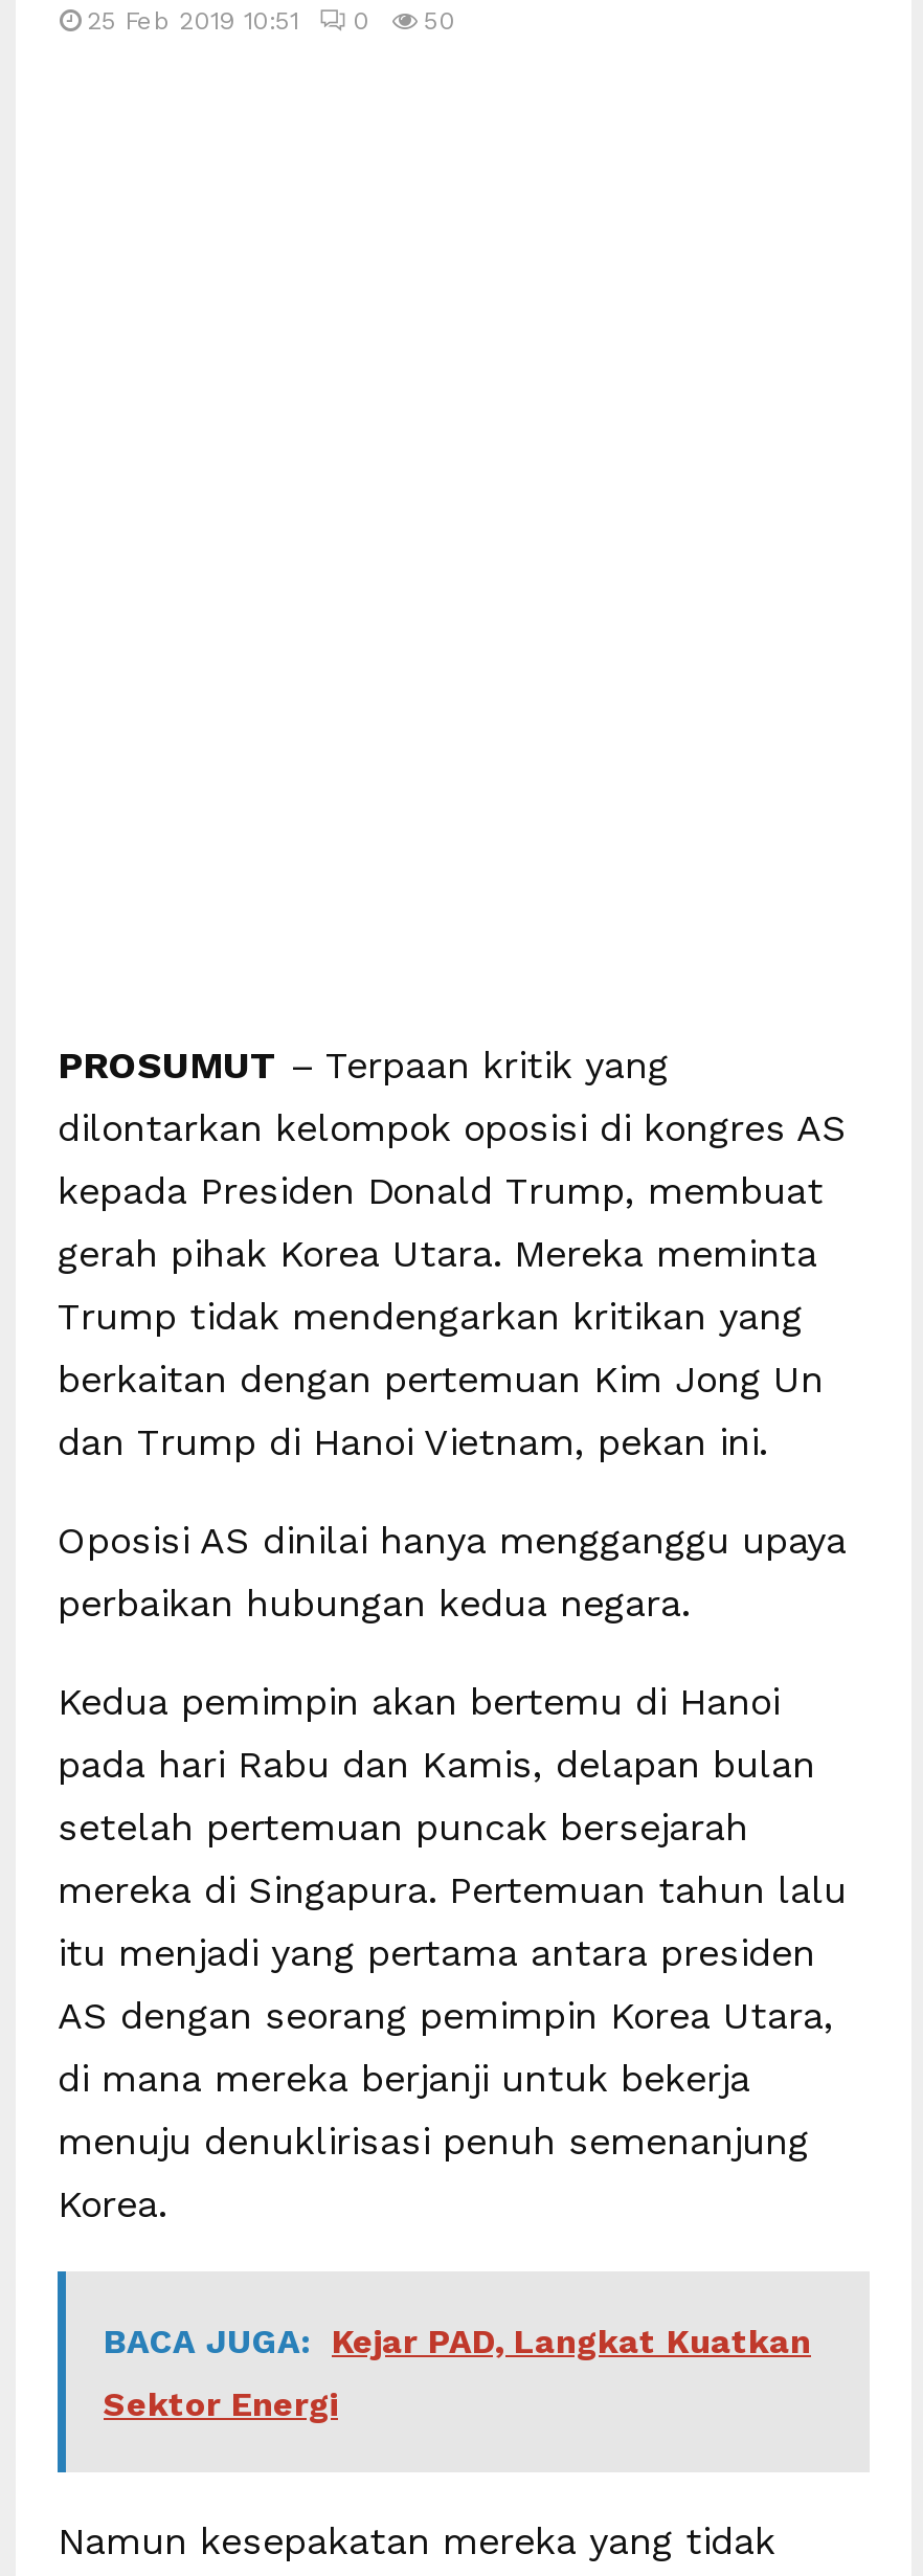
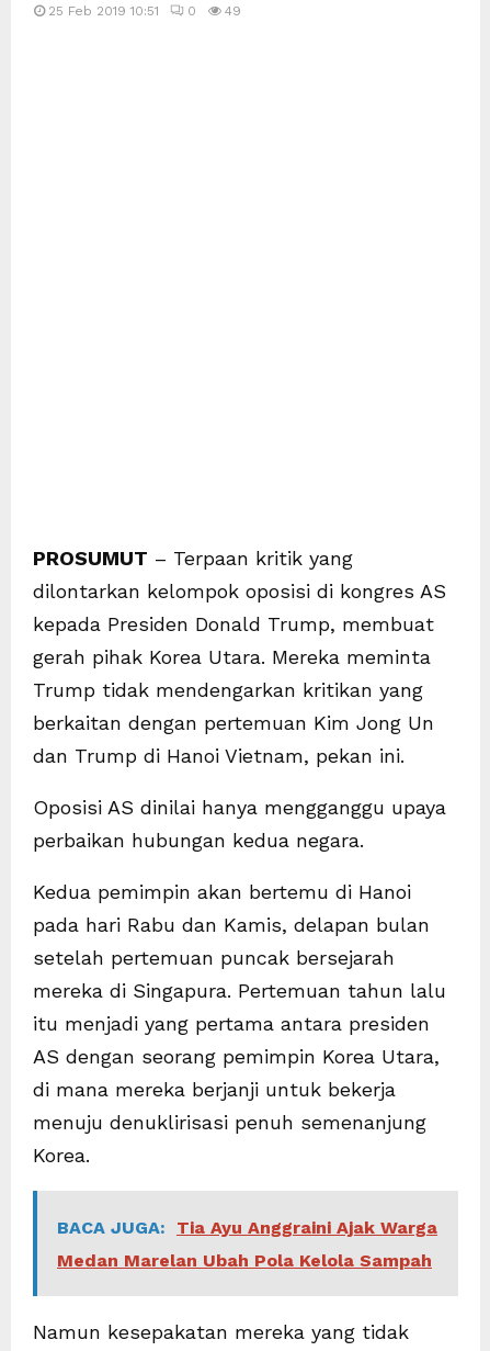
[424,6,455,36] 50 -> [225,3,241,19] 49
[104,2322,811,2361] BACA JUGA: Kejar PAD, Langkat Kuatkan -> [57,1217,437,1238] BACA JUGA: Tia Ayu Anggraini Ajak Warga
[104,2384,338,2424] Sektor Energi -> [57,1250,432,1271] Medan Marelan Ubah Pola Kelola Sampah

